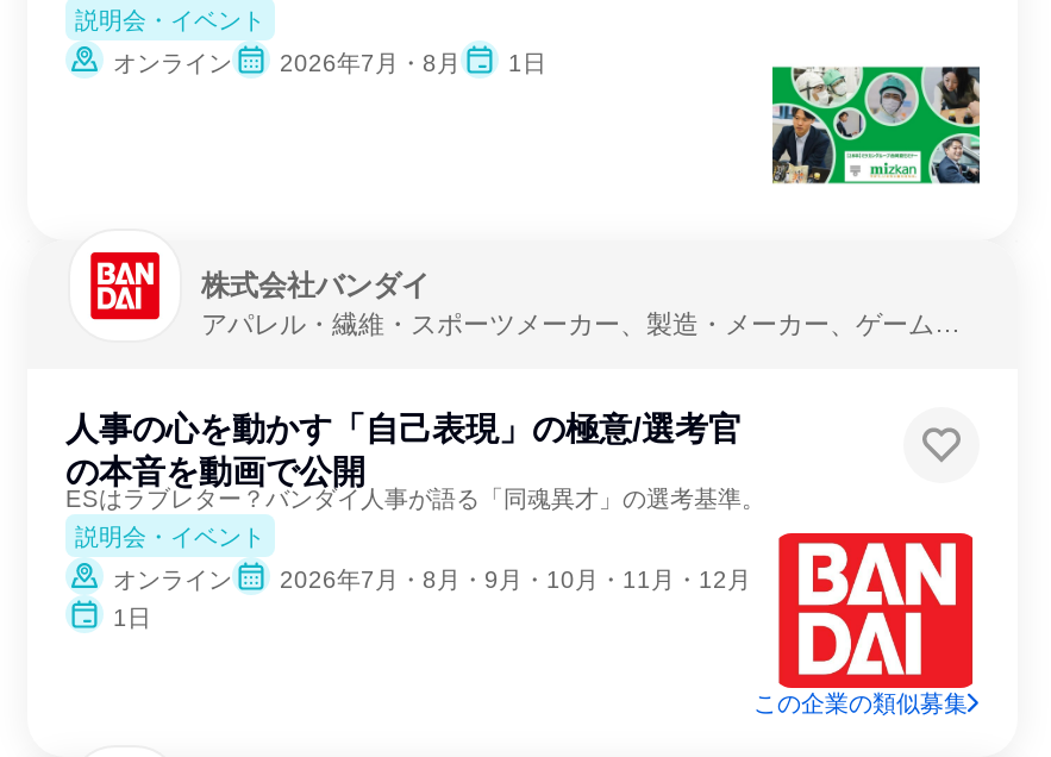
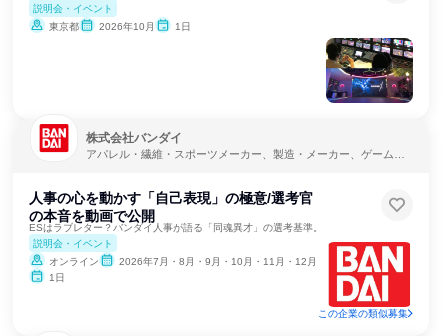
[113,50,461,76] オンライン | 2026年7月・8月 -> [49,21,155,32] 東京都 | 2026年10月
[770,64,982,202] [image] -> [325,37,414,104] [image]

